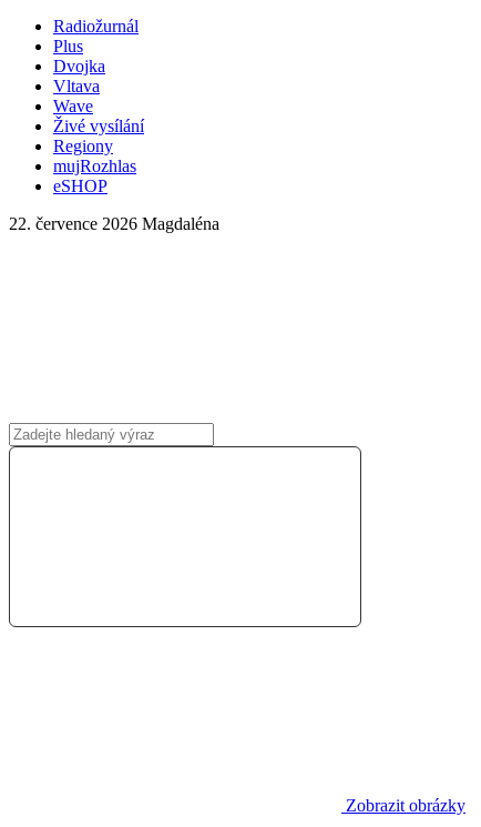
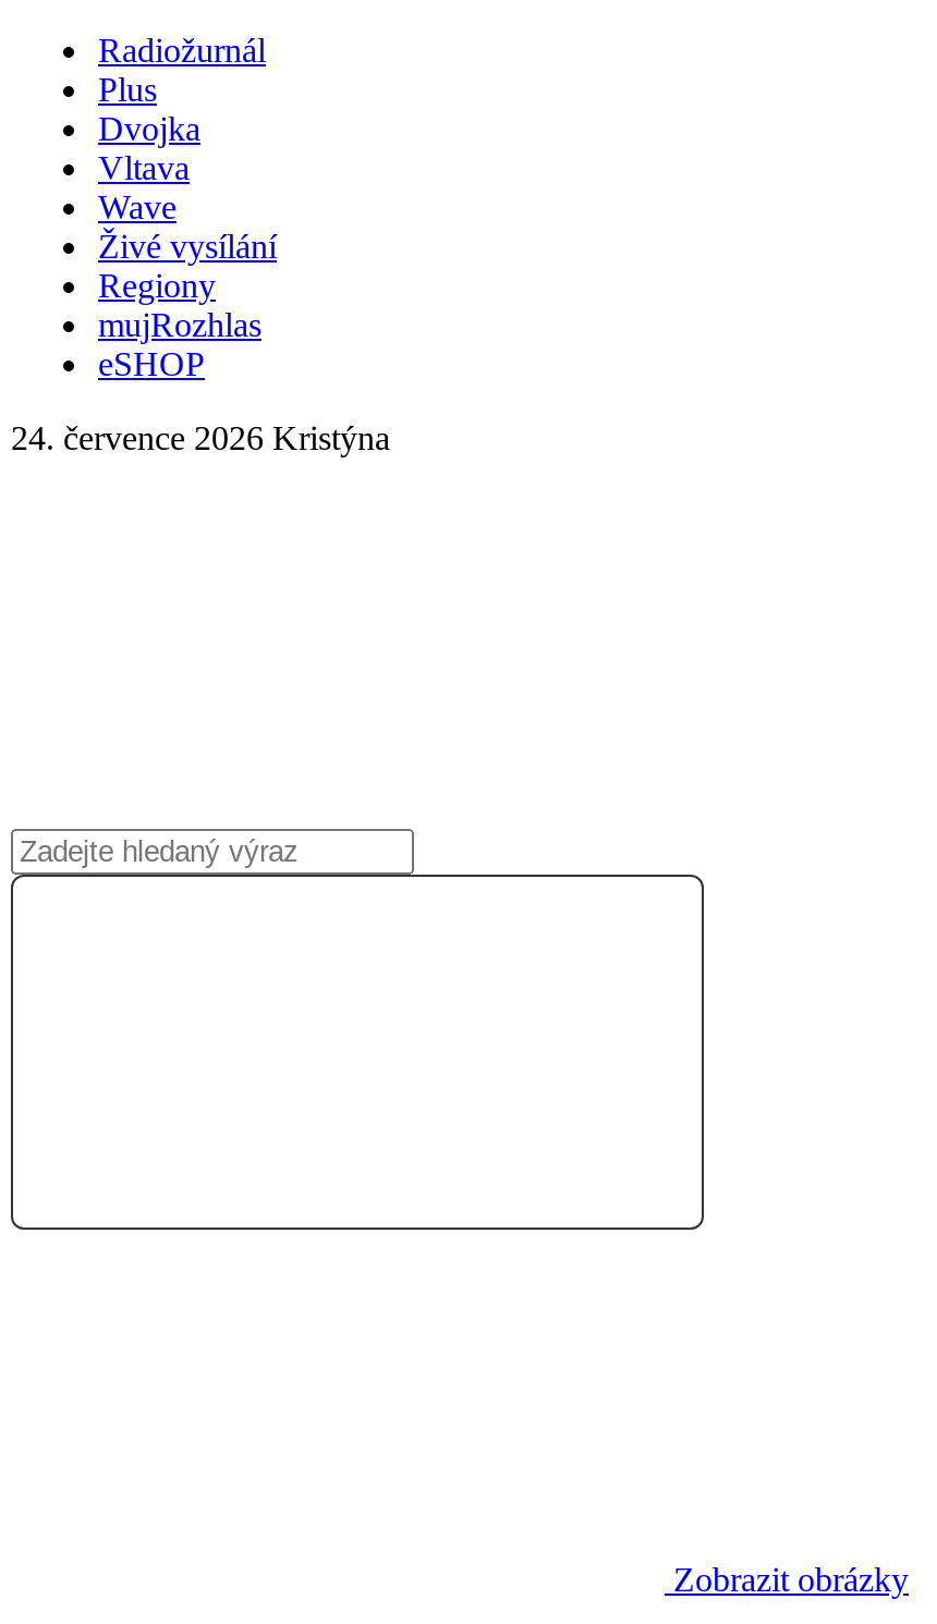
[9,214,219,233] 22. července 2026 Magdaléna -> [11,419,390,456] 24. července 2026 Kristýna

